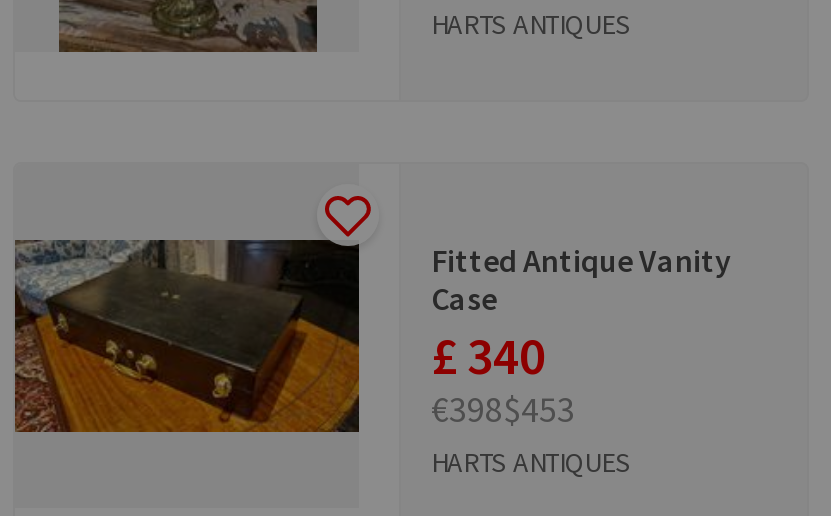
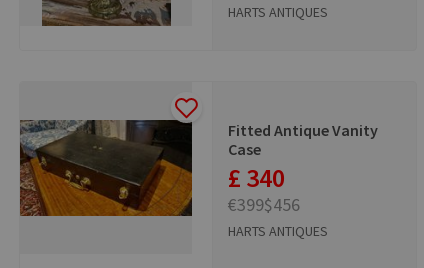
[431,385,575,431] €398$453 -> [228,192,300,215] €399$456

